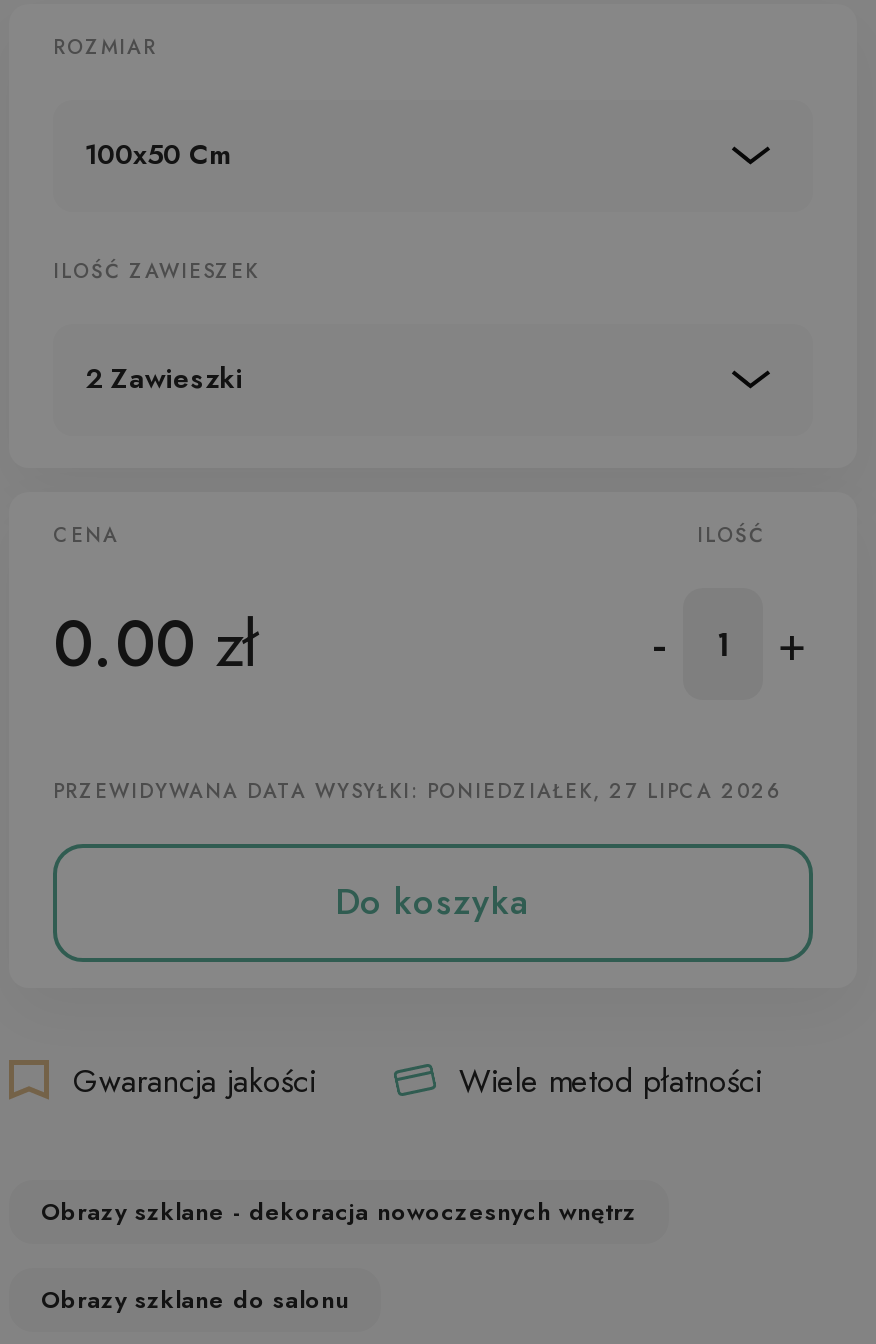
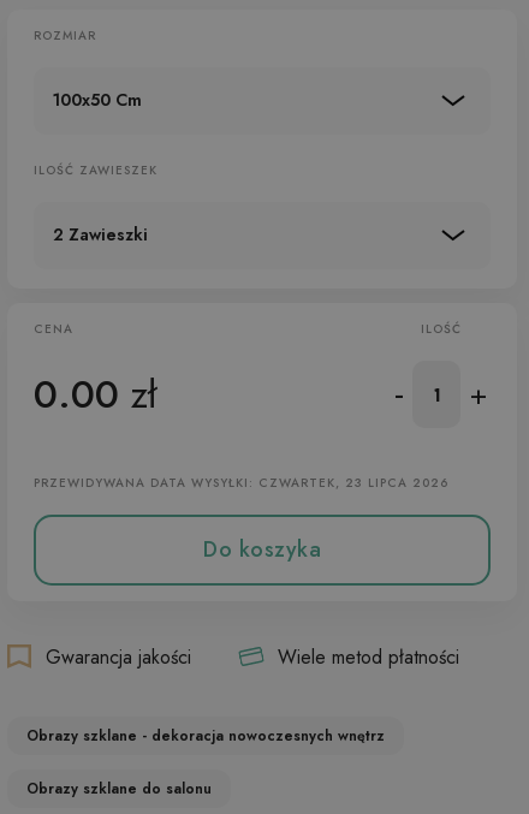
[53,776,781,806] PRZEWIDYWANA DATA WYSYŁKI: PONIEDZIAŁEK, 27 LIPCA 2026 -> [34,474,448,492] PRZEWIDYWANA DATA WYSYŁKI: CZWARTEK, 23 LIPCA 2026

